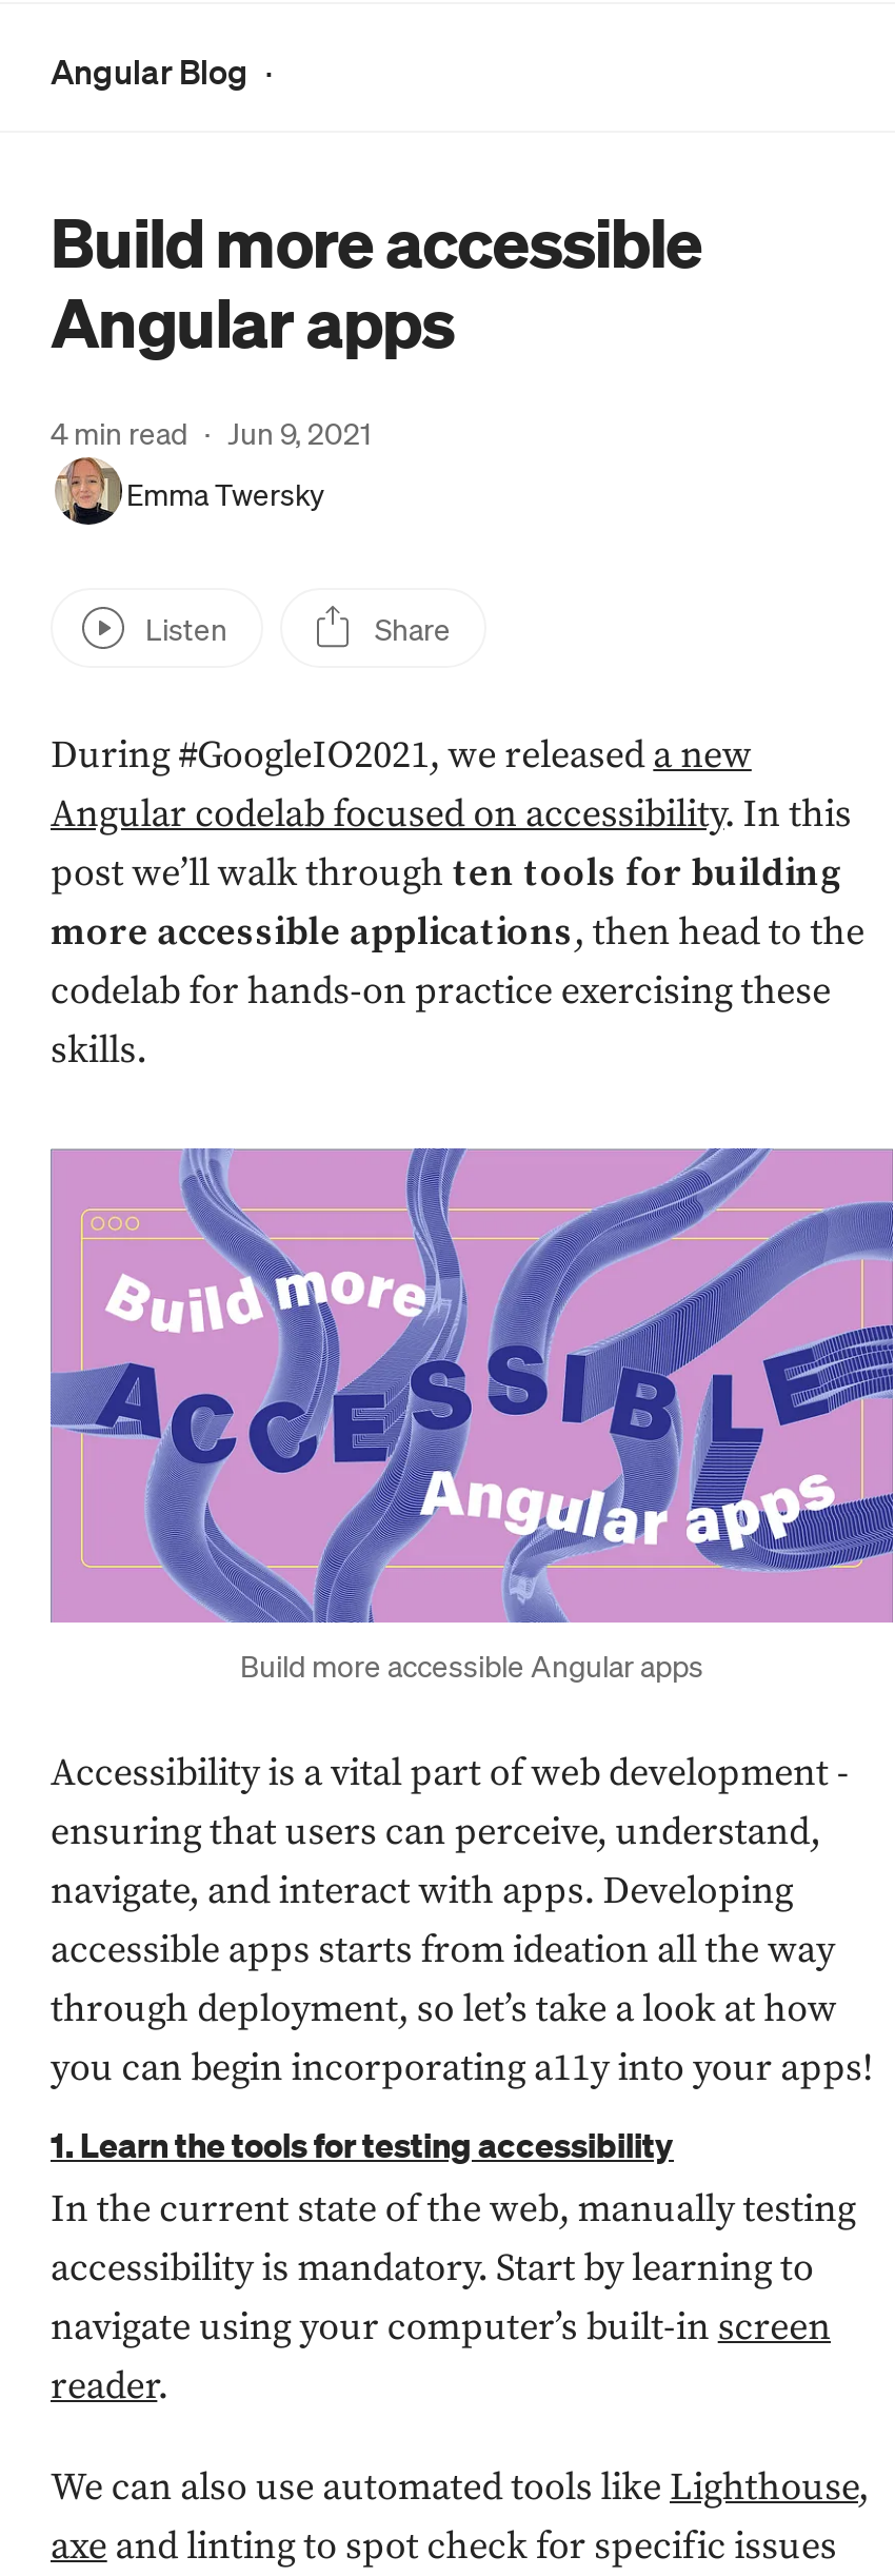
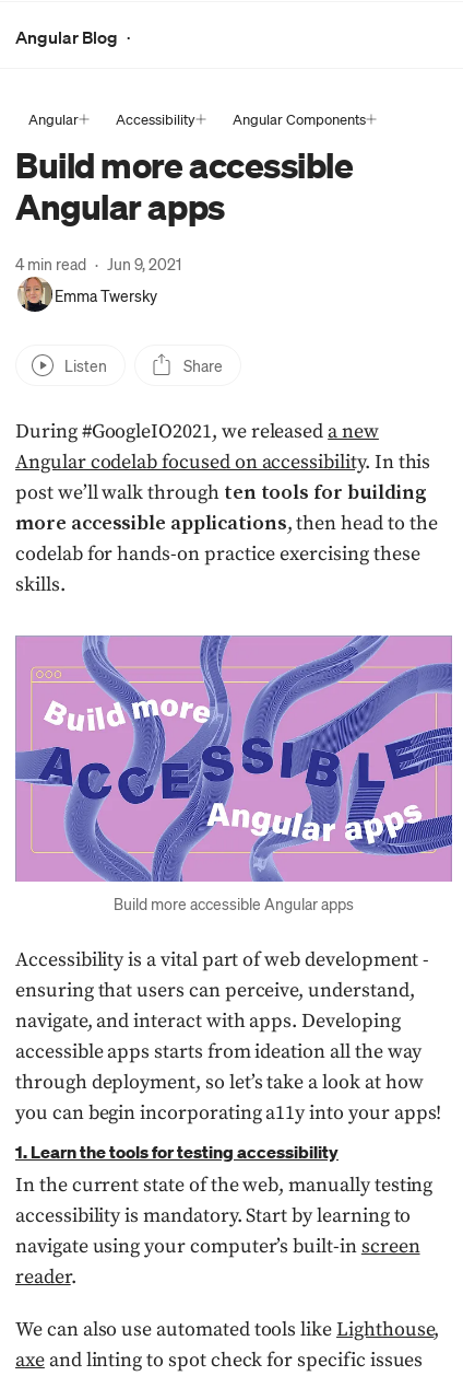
none -> [28,109,366,128] Angular | Accessibility | Angular Components

